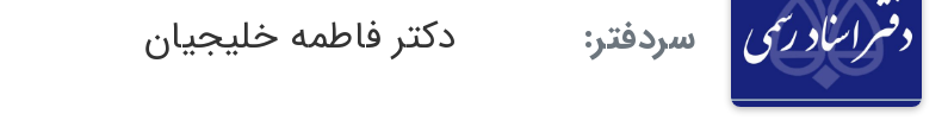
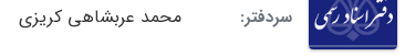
[144,7,457,66] دکتر فاطمه خلیجیان -> [19,3,181,31] محمد عربشاهی کریزی

